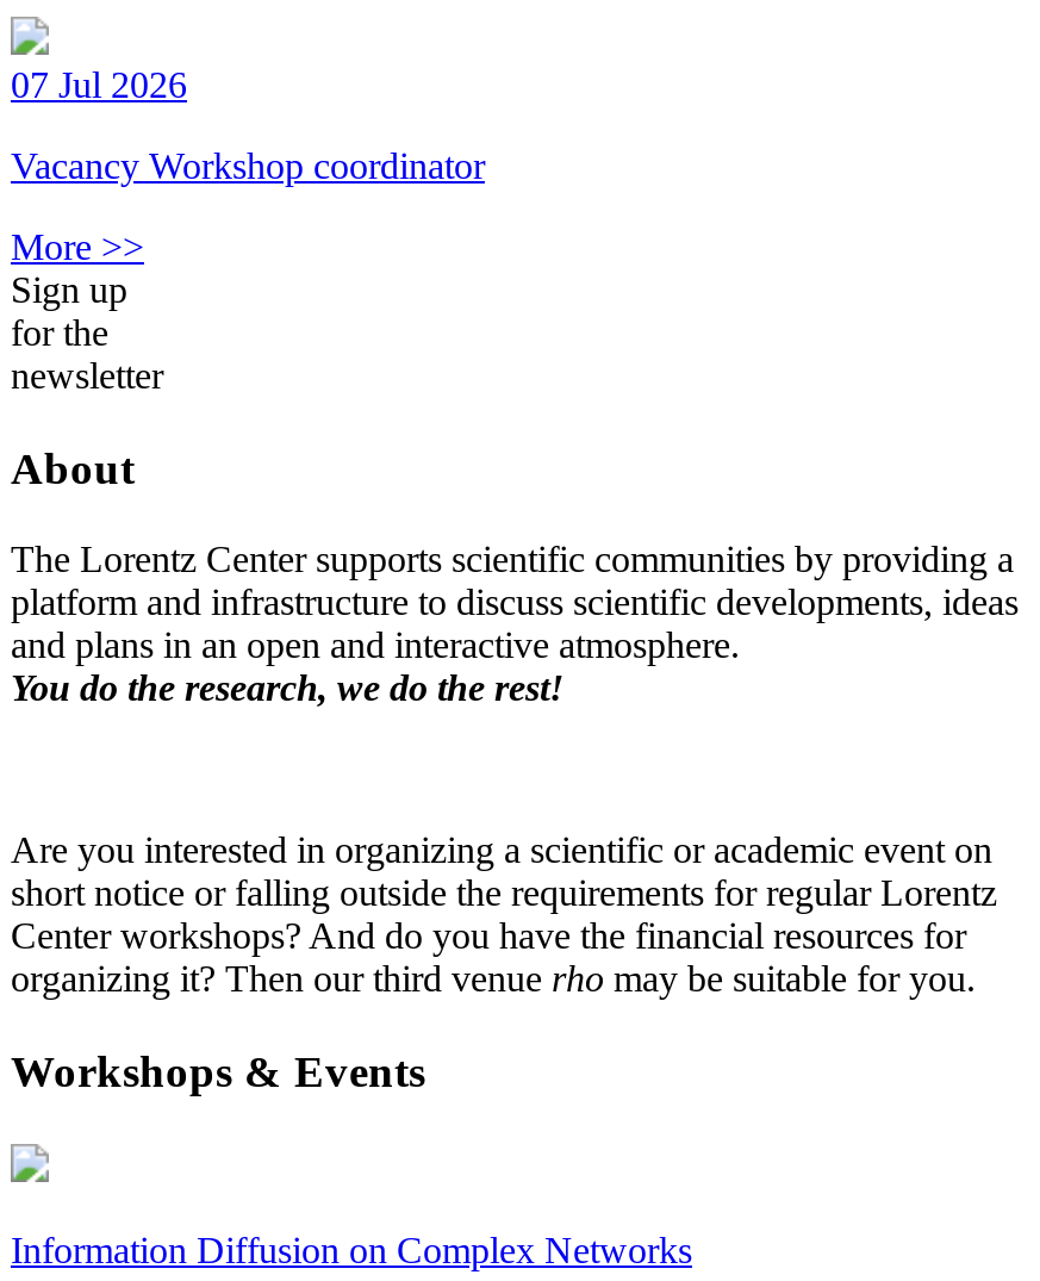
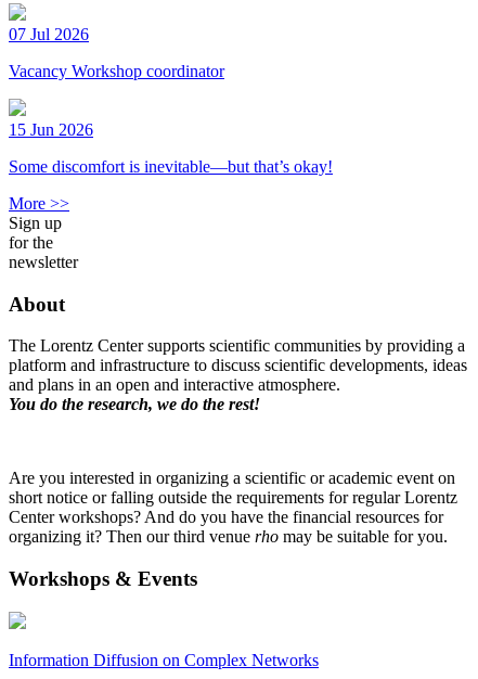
none -> [9,120,333,176] 15 Jun 2026 | Some discomfort is inevitable—but that’s okay!

